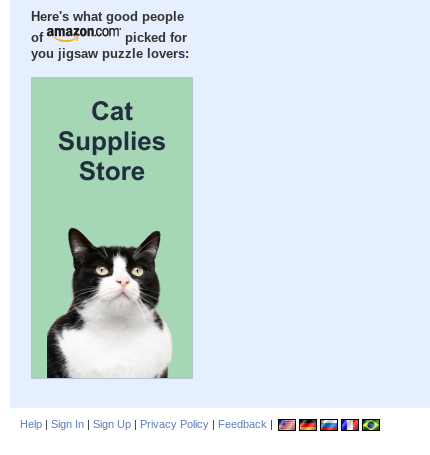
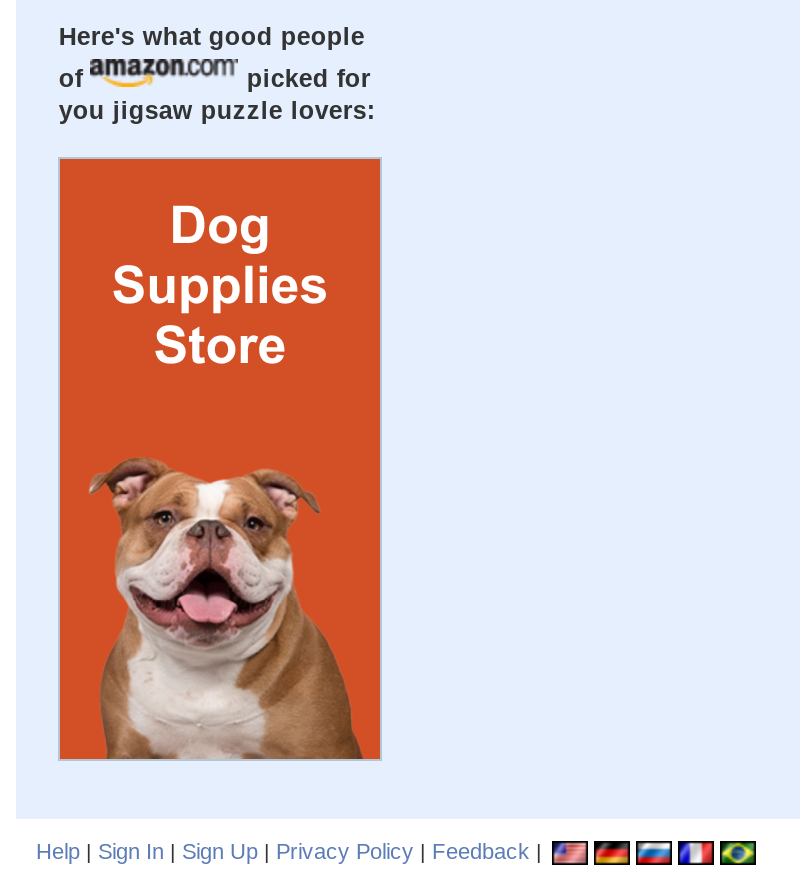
[32,78,192,379] [image] -> [58,157,382,761] [image]

